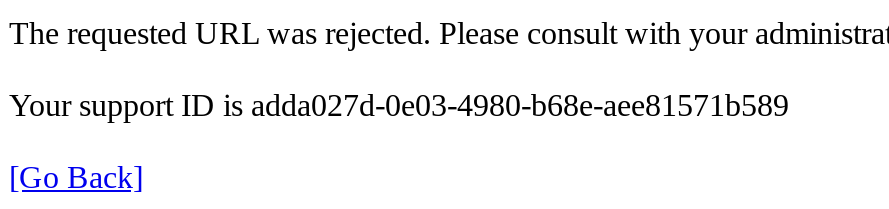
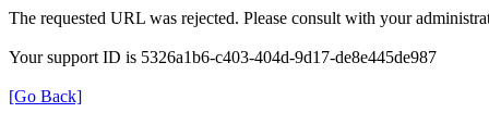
[9,88,789,122] Your support ID is adda027d-0e03-4980-b68e-aee81571b589 -> [9,48,437,66] Your support ID is 5326a1b6-c403-404d-9d17-de8e445de987

